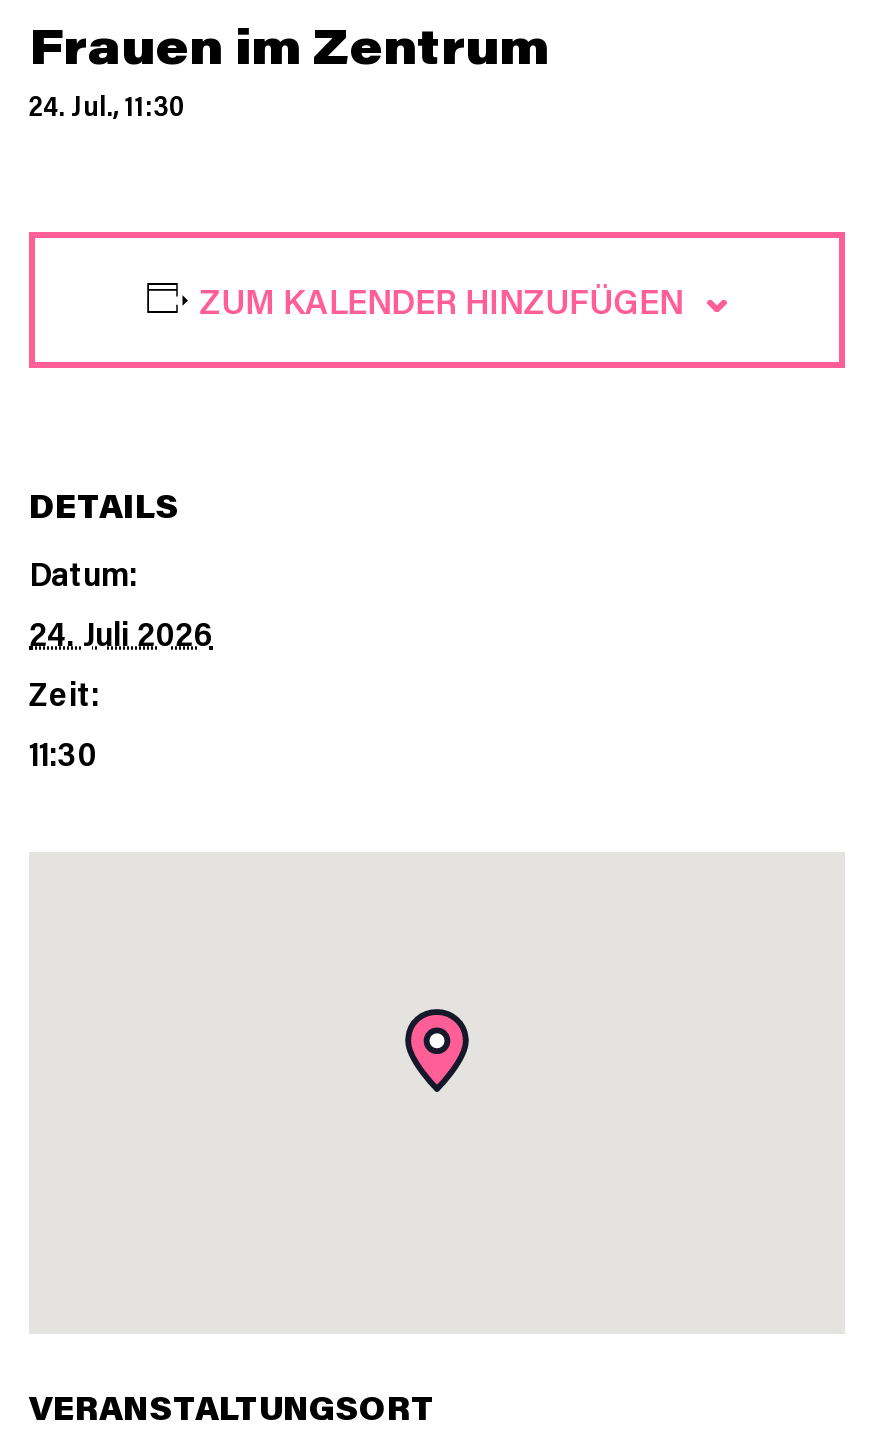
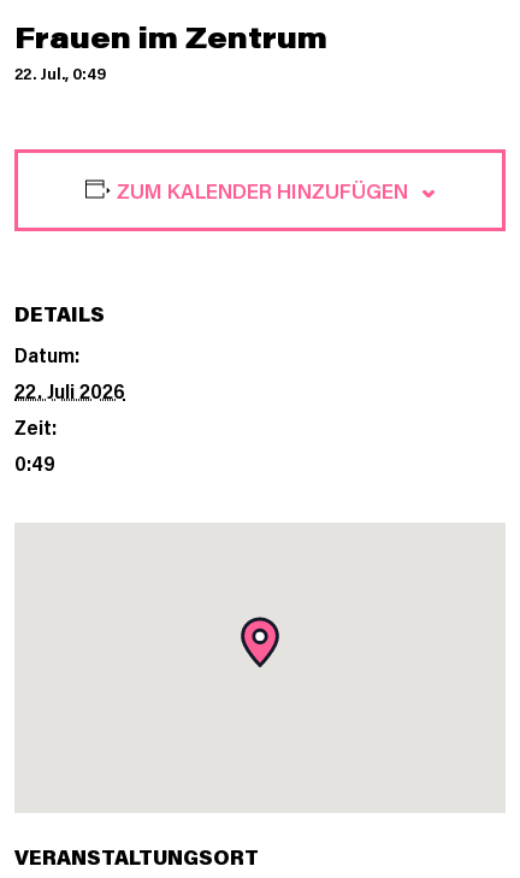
[29,88,185,124] 24. Jul., 11:30 -> [14,63,106,84] 22. Jul., 0:49
[29,610,213,654] 24. Juli 2026 -> [14,377,125,403] 22. Juli 2026
[29,730,97,774] 11:30 -> [14,449,55,476] 0:49

